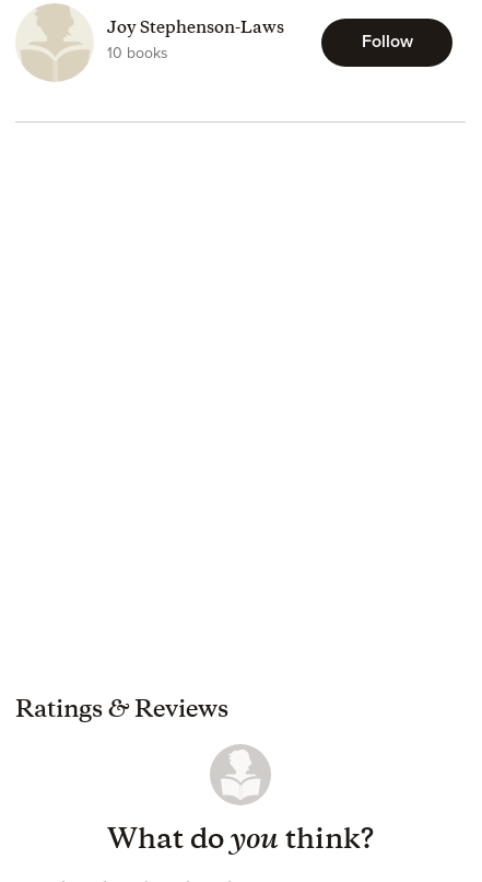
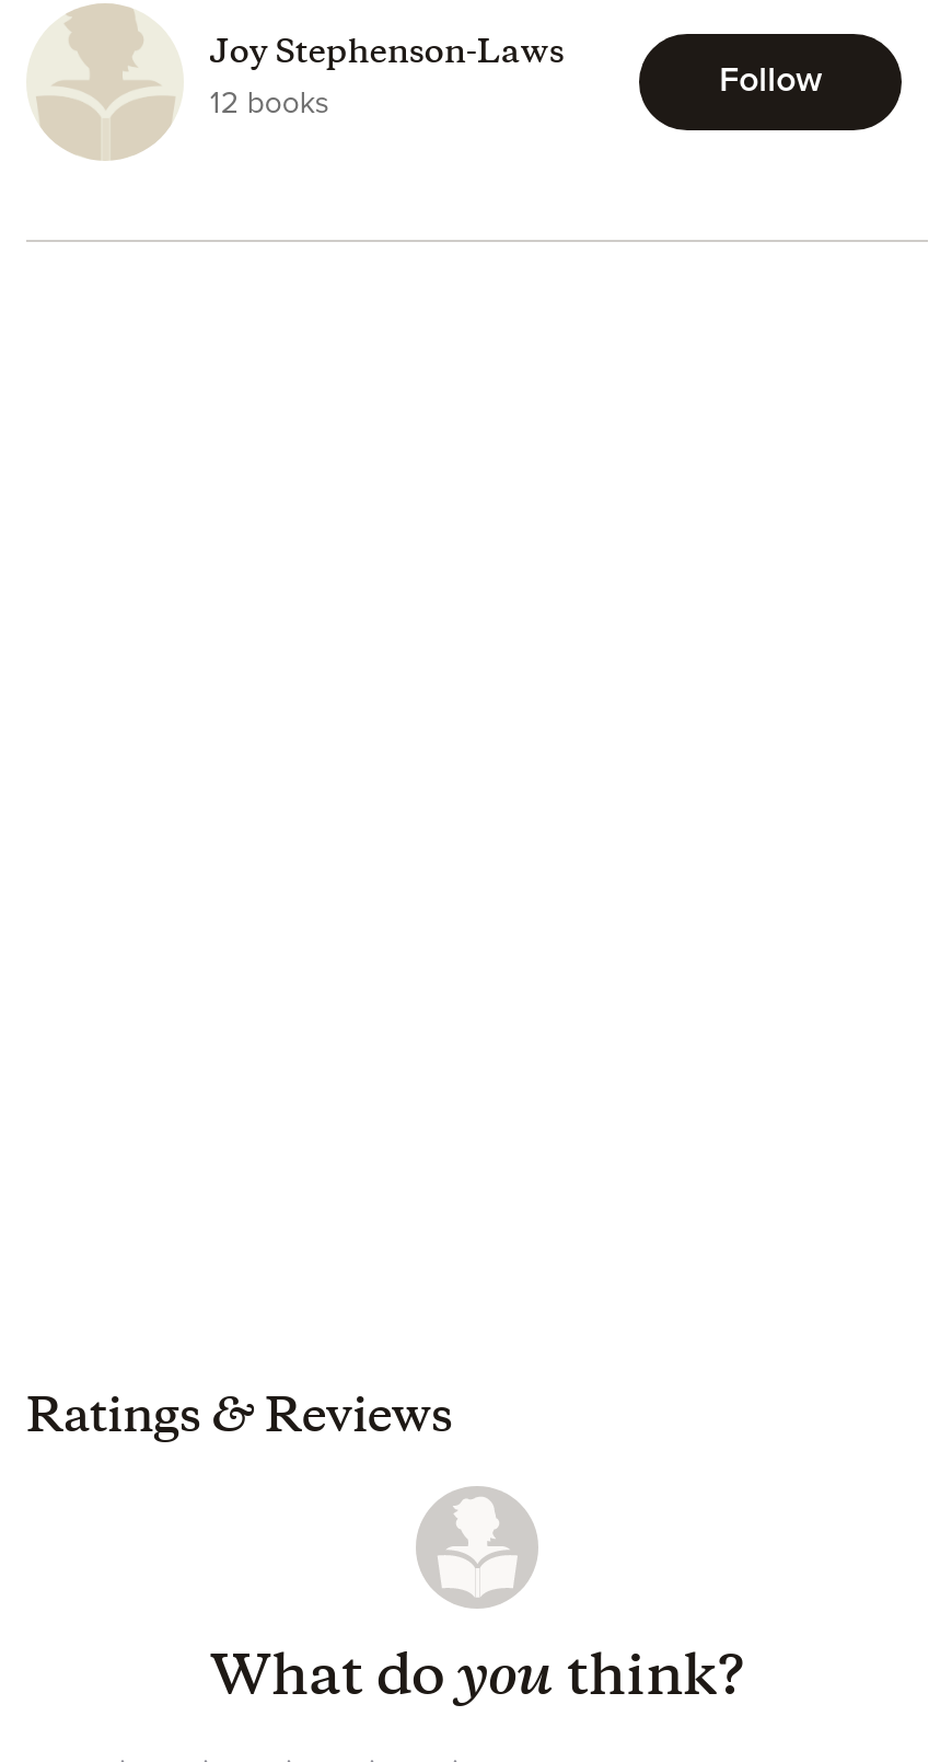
[107,45,168,61] 10 books -> [210,88,330,118] 12 books

